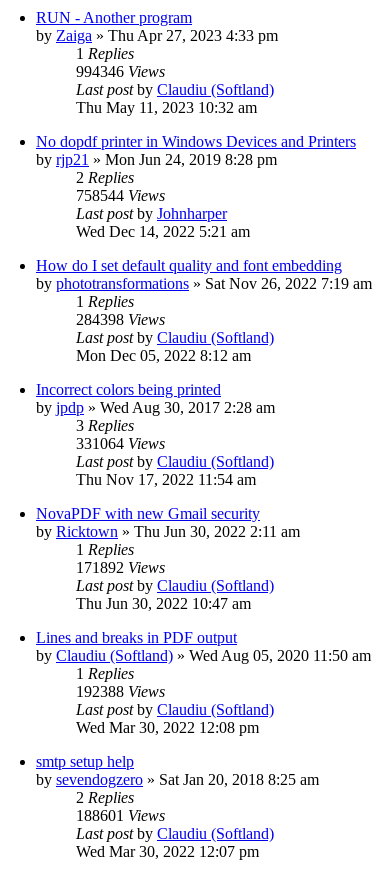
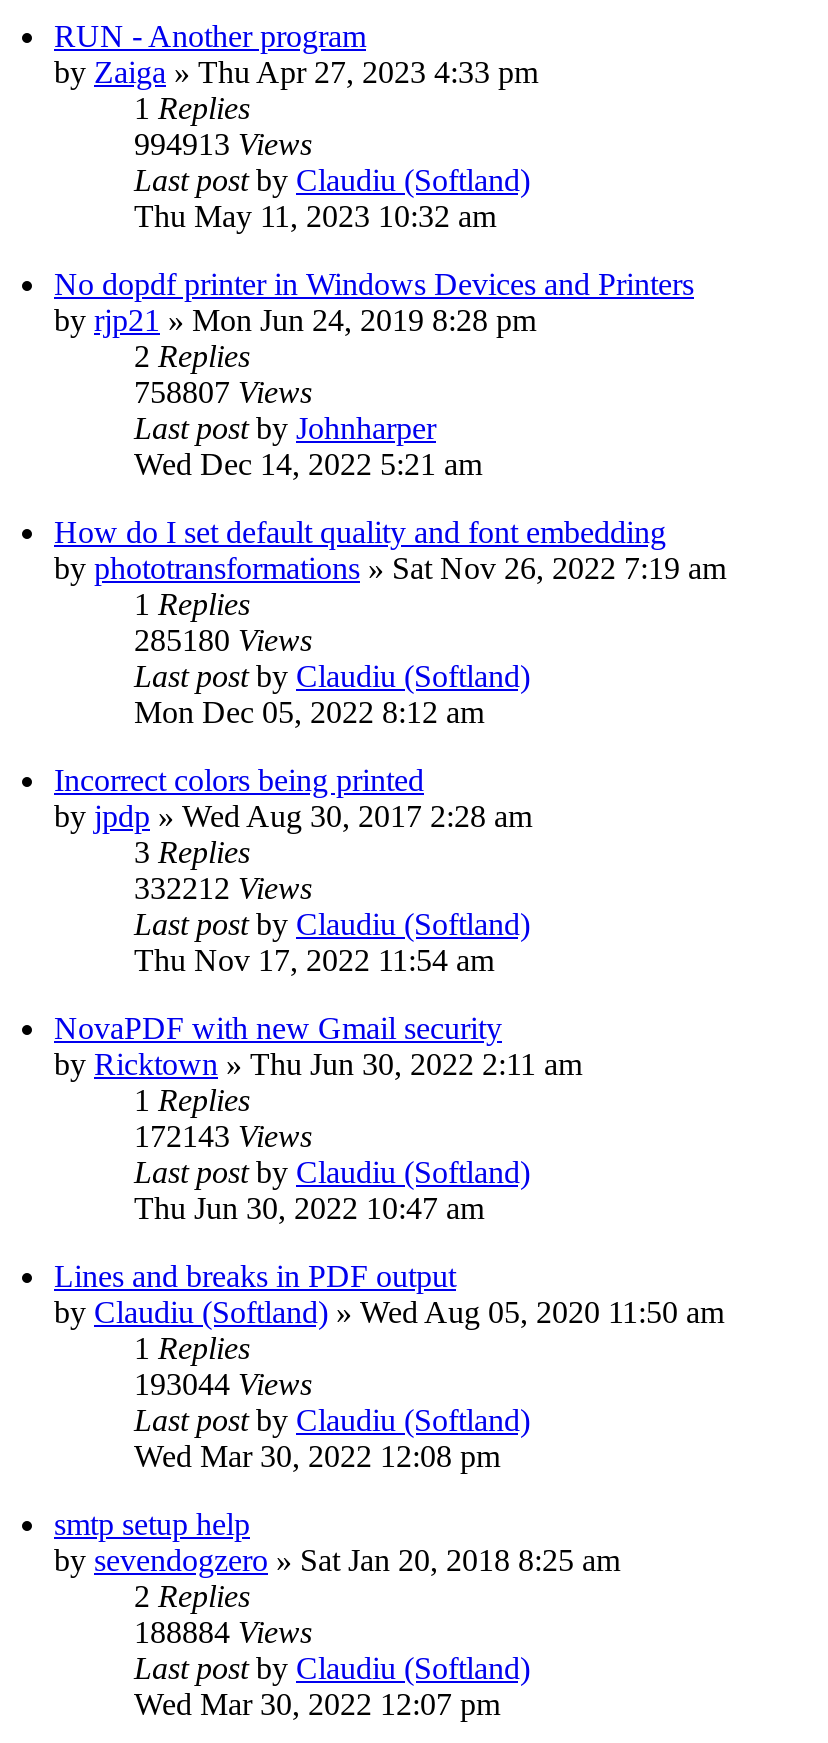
[76,63,165,80] 994346 Views -> [134,128,312,162] 994913 Views
[76,187,165,204] 758544 Views -> [134,376,312,410] 758807 Views
[76,311,165,328] 284398 Views -> [134,624,312,658] 285180 Views
[76,435,165,452] 331064 Views -> [134,872,312,906] 332212 Views
[76,559,165,576] 171892 Views -> [134,1120,312,1154] 172143 Views
[76,683,165,700] 192388 Views -> [134,1368,312,1402] 193044 Views
[76,807,165,824] 188601 Views -> [134,1616,312,1650] 188884 Views

